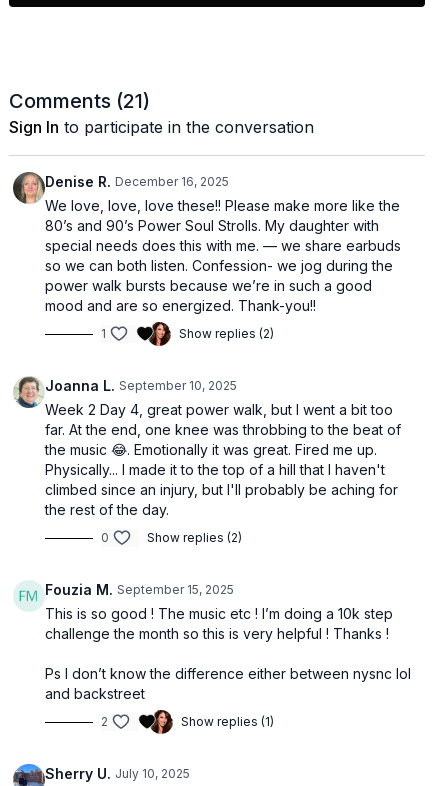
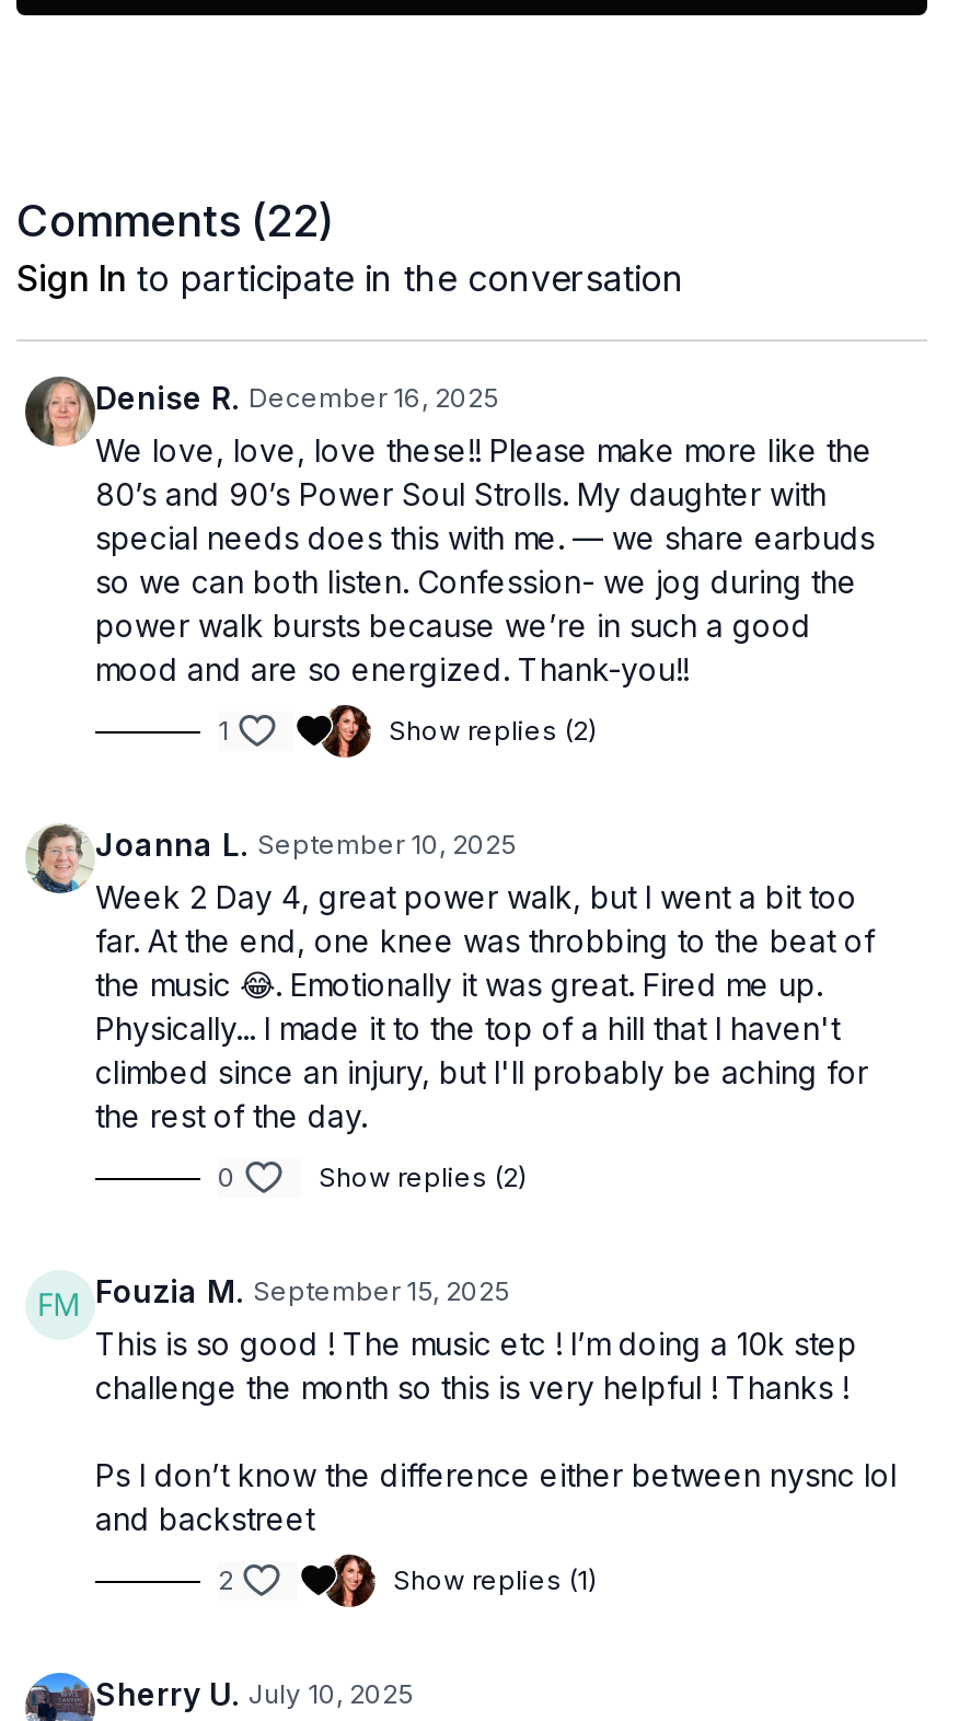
[9,89,150,113] Comments (21) -> [16,195,334,247] Comments (22)

